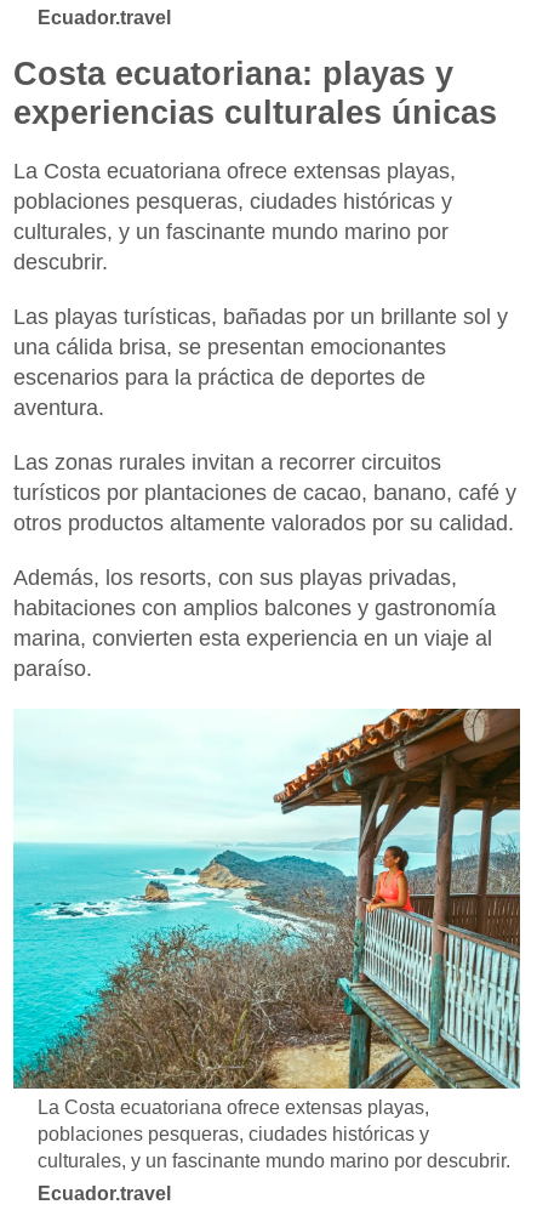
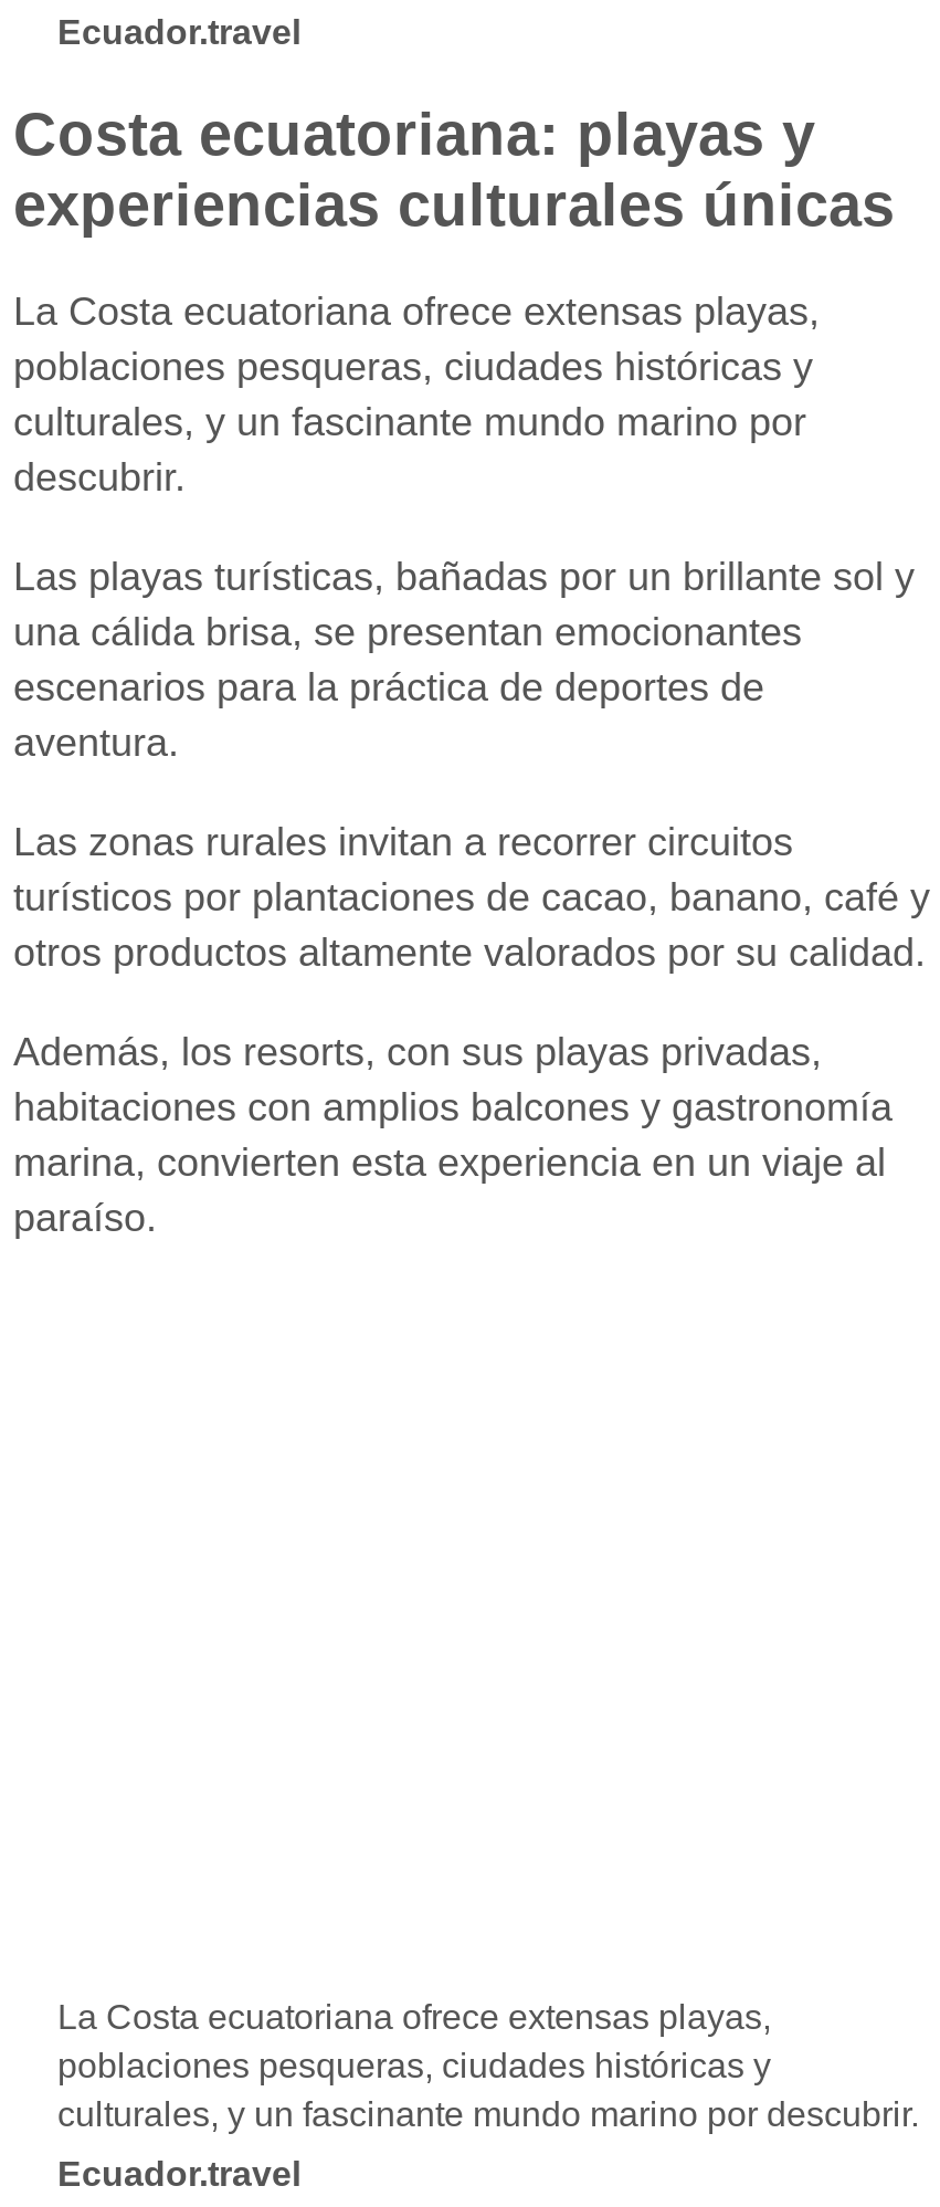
[12,708,521,1090] [image] -> none

